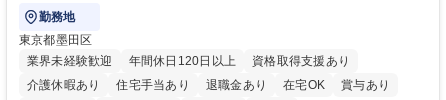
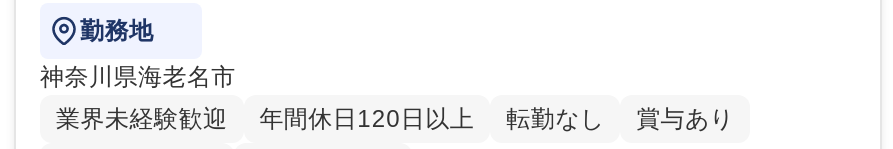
[19,33,92,47] 東京都墨田区 -> [40,63,236,91] 神奈川県海老名市
[27,54,350,92] 資格取得支援あり | 介護休暇あり | 住宅手当あり | 退職金あり | 在宅OK -> [506,105,604,133] 転勤なし

